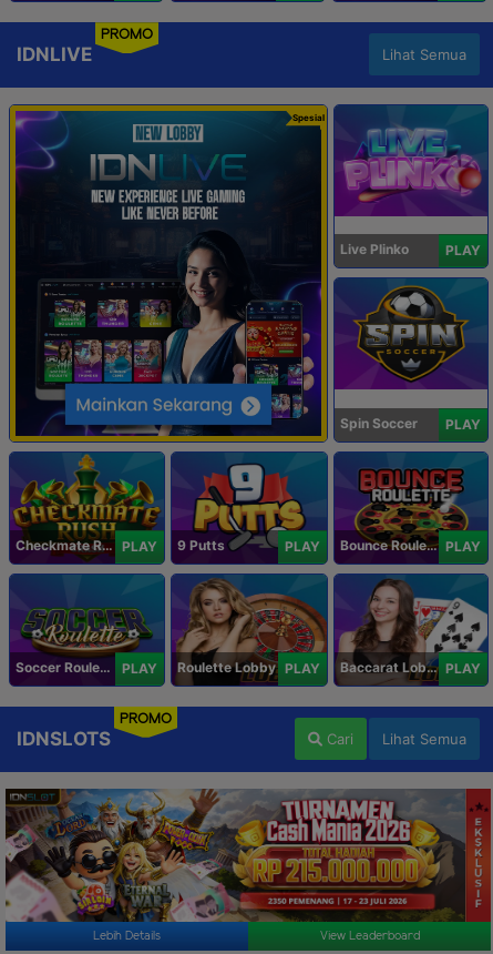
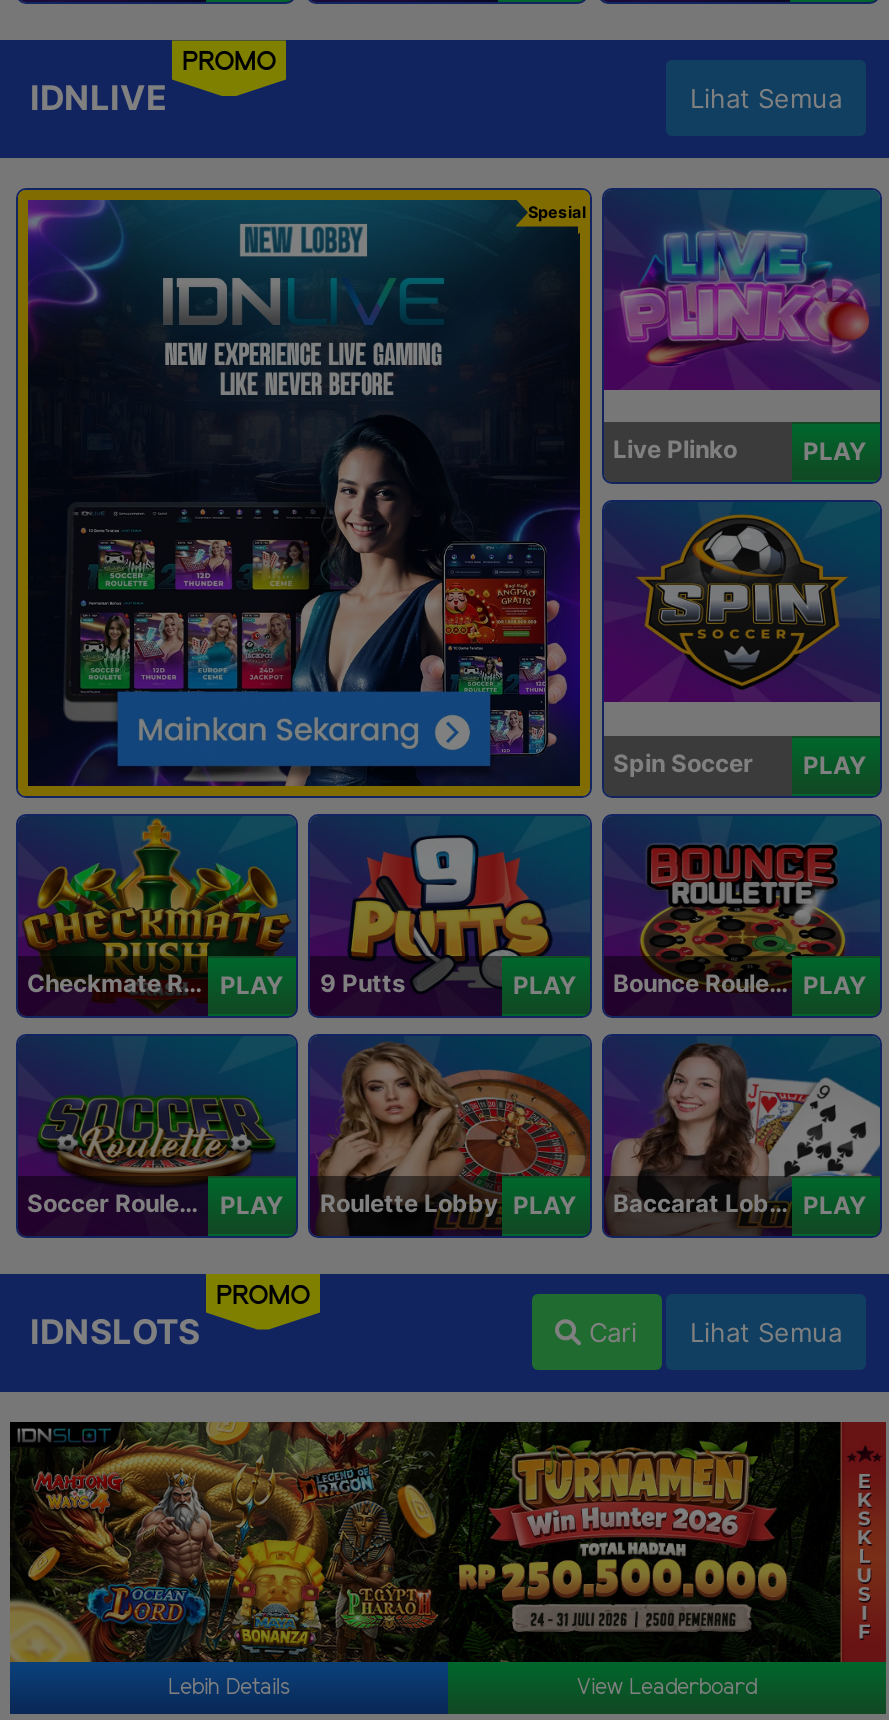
[4,788,466,923] [image] -> [8,1420,842,1664] [image]

